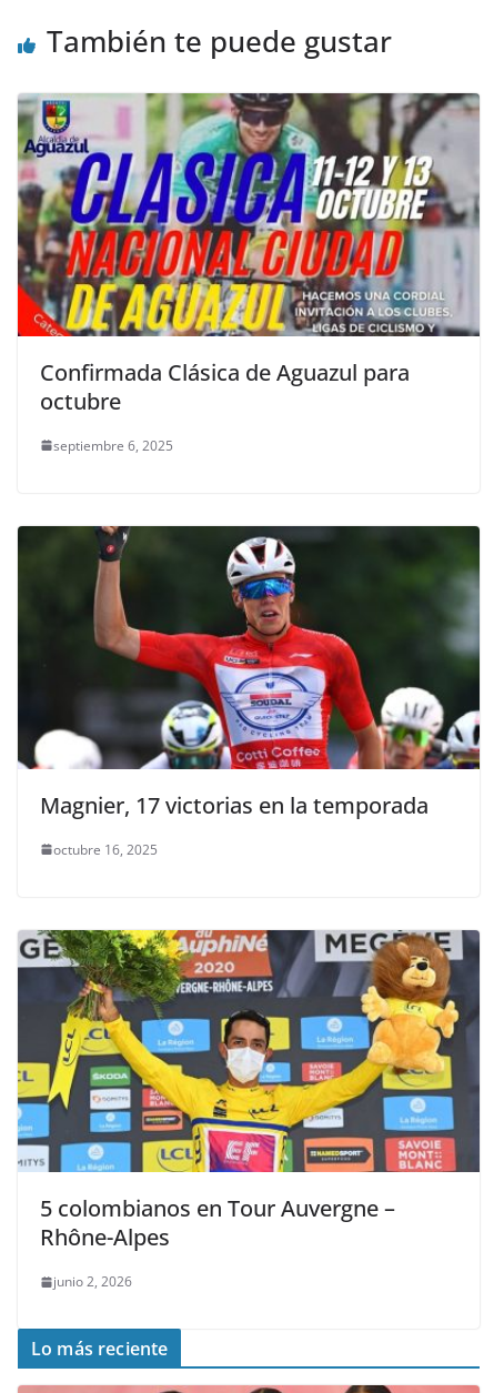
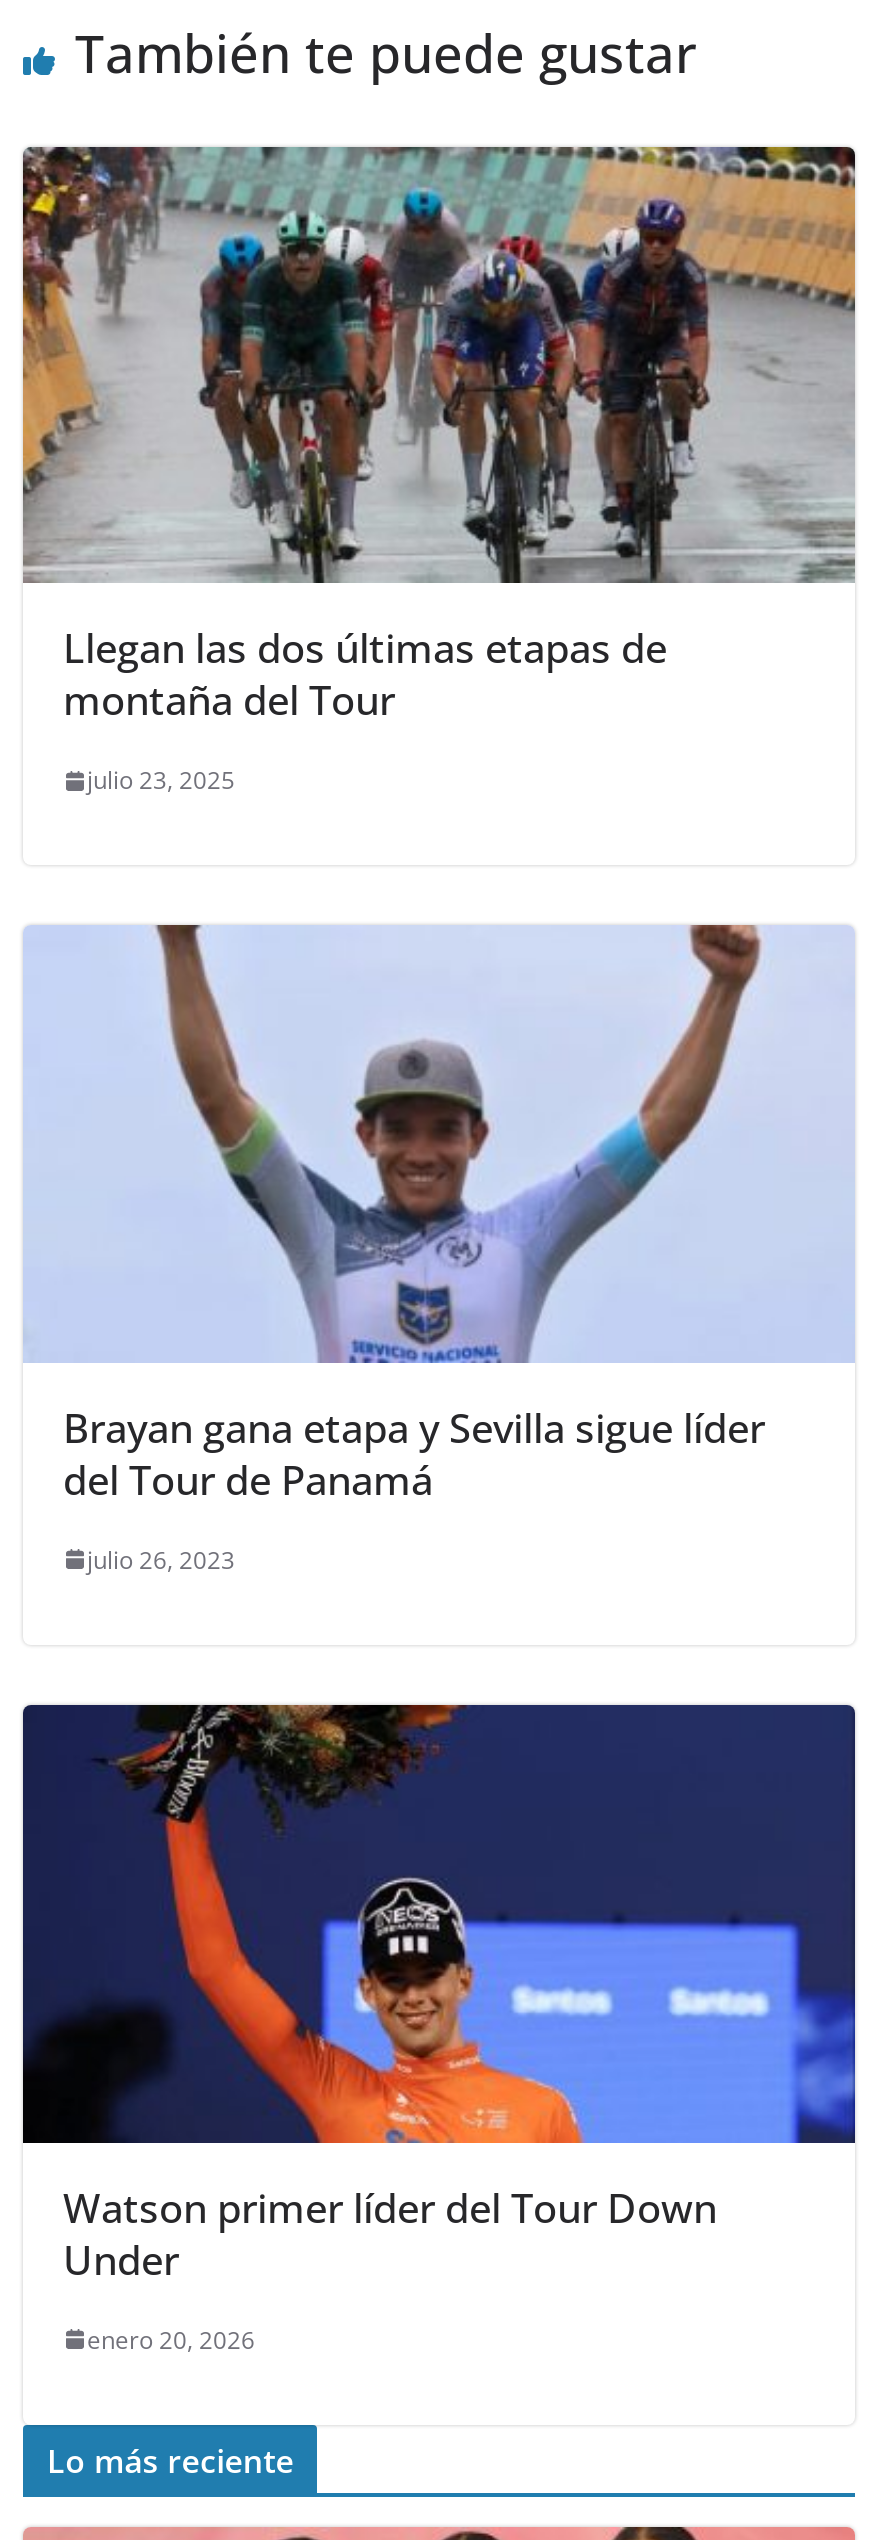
[17,92,480,416] [image] | Confirmada Clásica de Aguazul para | octubre -> [21,144,857,728] [image] | Llegan las dos últimas etapas de | montaña del Tour
[53,436,173,455] septiembre 6, 2025 -> [87,764,235,798] julio 23, 2025
[17,525,481,820] [image] | Magnier, 17 victorias en la temporada -> [23,924,855,1507] [image] | Brayan gana etapa y Sevilla sigue líder | del Tour de Panamá
[53,840,158,859] octubre 16, 2025 -> [87,1543,235,1577] julio 26, 2023
[17,929,480,1252] [image] | 5 colombianos en Tour Auvergne – | Rhône-Alpes -> [21,1702,855,2286] [image] | Watson primer líder del Tour Down | Under
[53,1272,132,1291] junio 2, 2026 -> [87,2322,255,2356] enero 20, 2026

